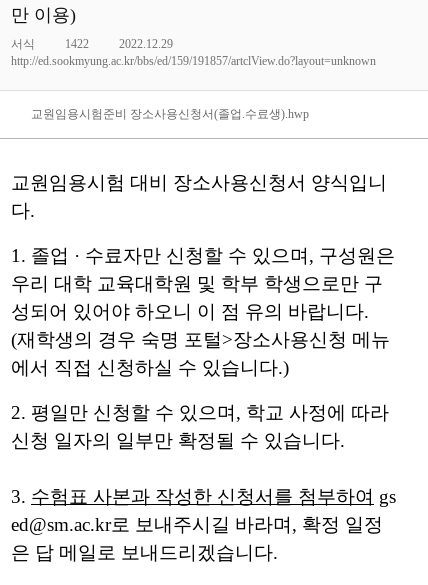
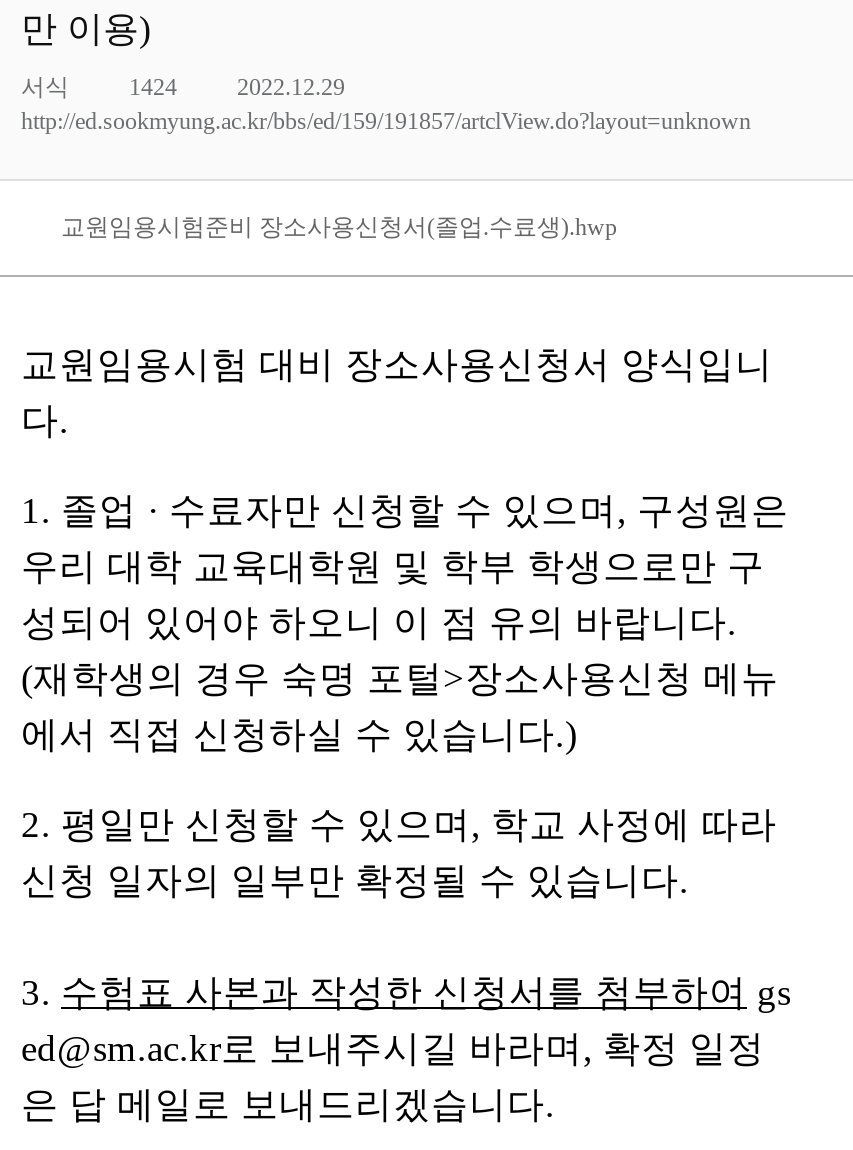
[65,37,89,51] 1422 -> [129,73,177,101] 1424

